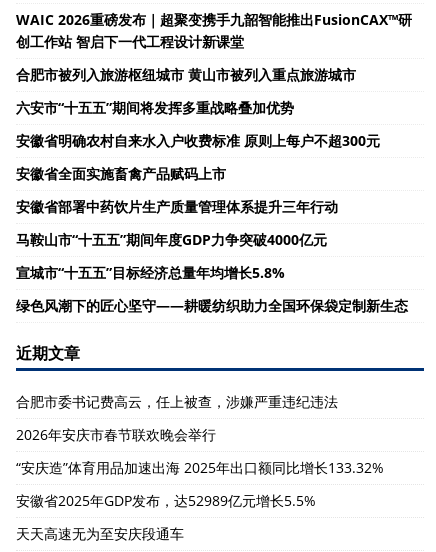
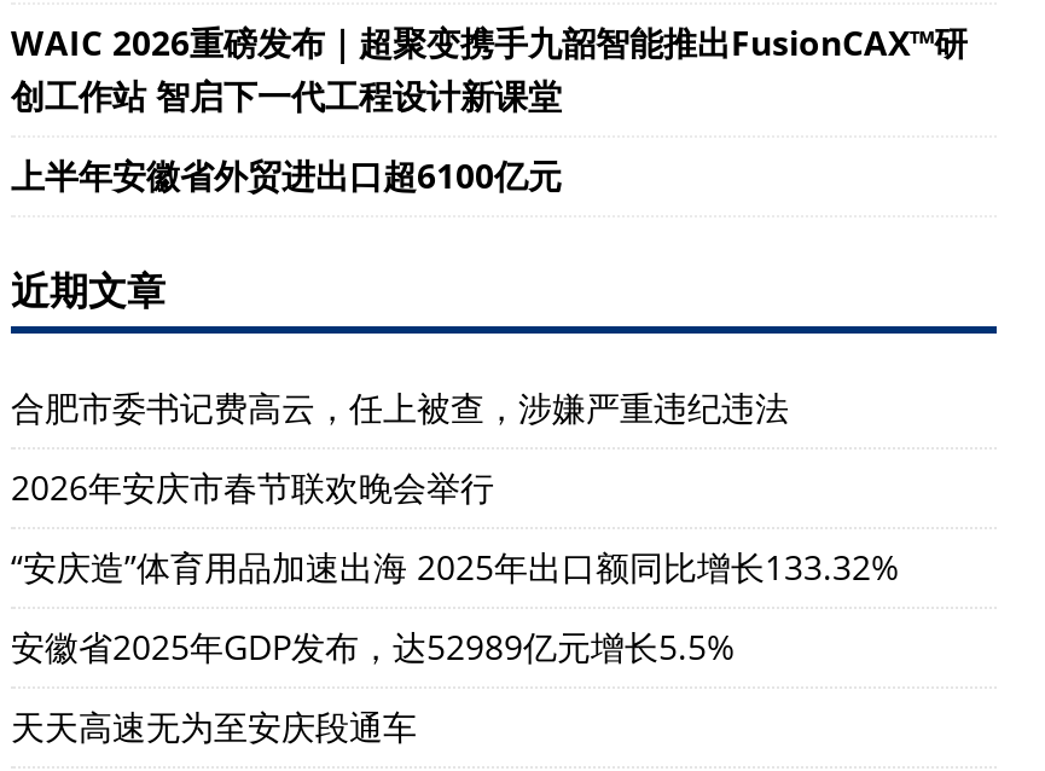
[16,65,408,315] 合肥市被列入旅游枢纽城市 黄山市被列入重点旅游城市 | 六安市“十五五”期间将发挥多重战略叠加优势 | 安徽省明确农村自来水入户收费标准 原则上每户不超300元 | 安徽省全面实施畜禽产品赋码上市 | 安徽省部署中药饮片生产质量管理体系提升三年行动 | 马鞍山市“十五五”期间年度GDP力争突破4000亿元 | 宣城市“十五五”目标经济总量年均增长5.8% | 绿色风潮下的匠心坚守——耕暖纺织助力全国环保袋定制新生态 -> [11,152,562,198] 上半年安徽省外贸进出口超6100亿元

